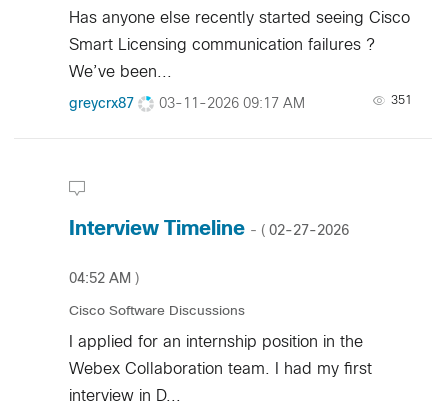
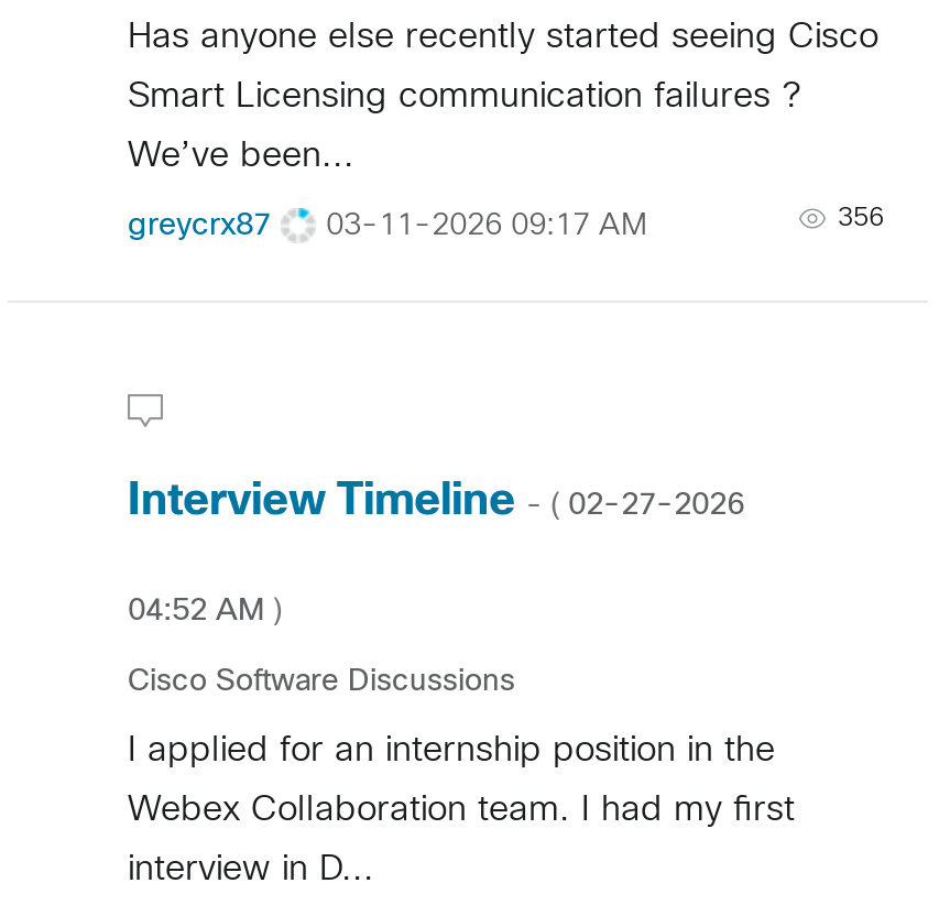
[387,95,412,107] 351 -> [829,206,884,232] 356

